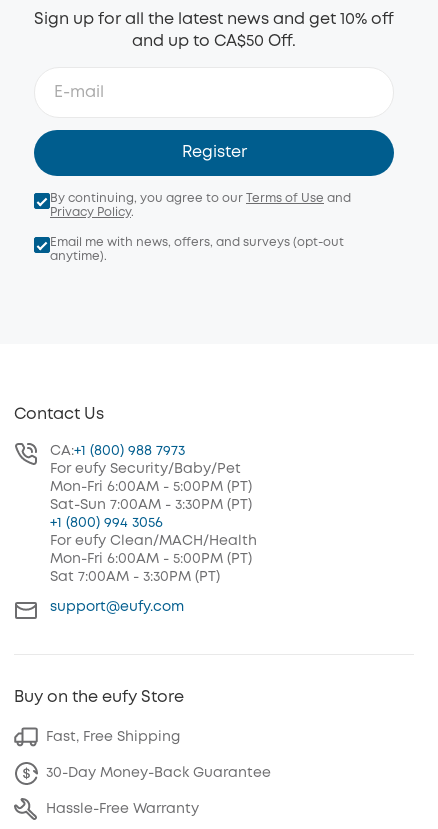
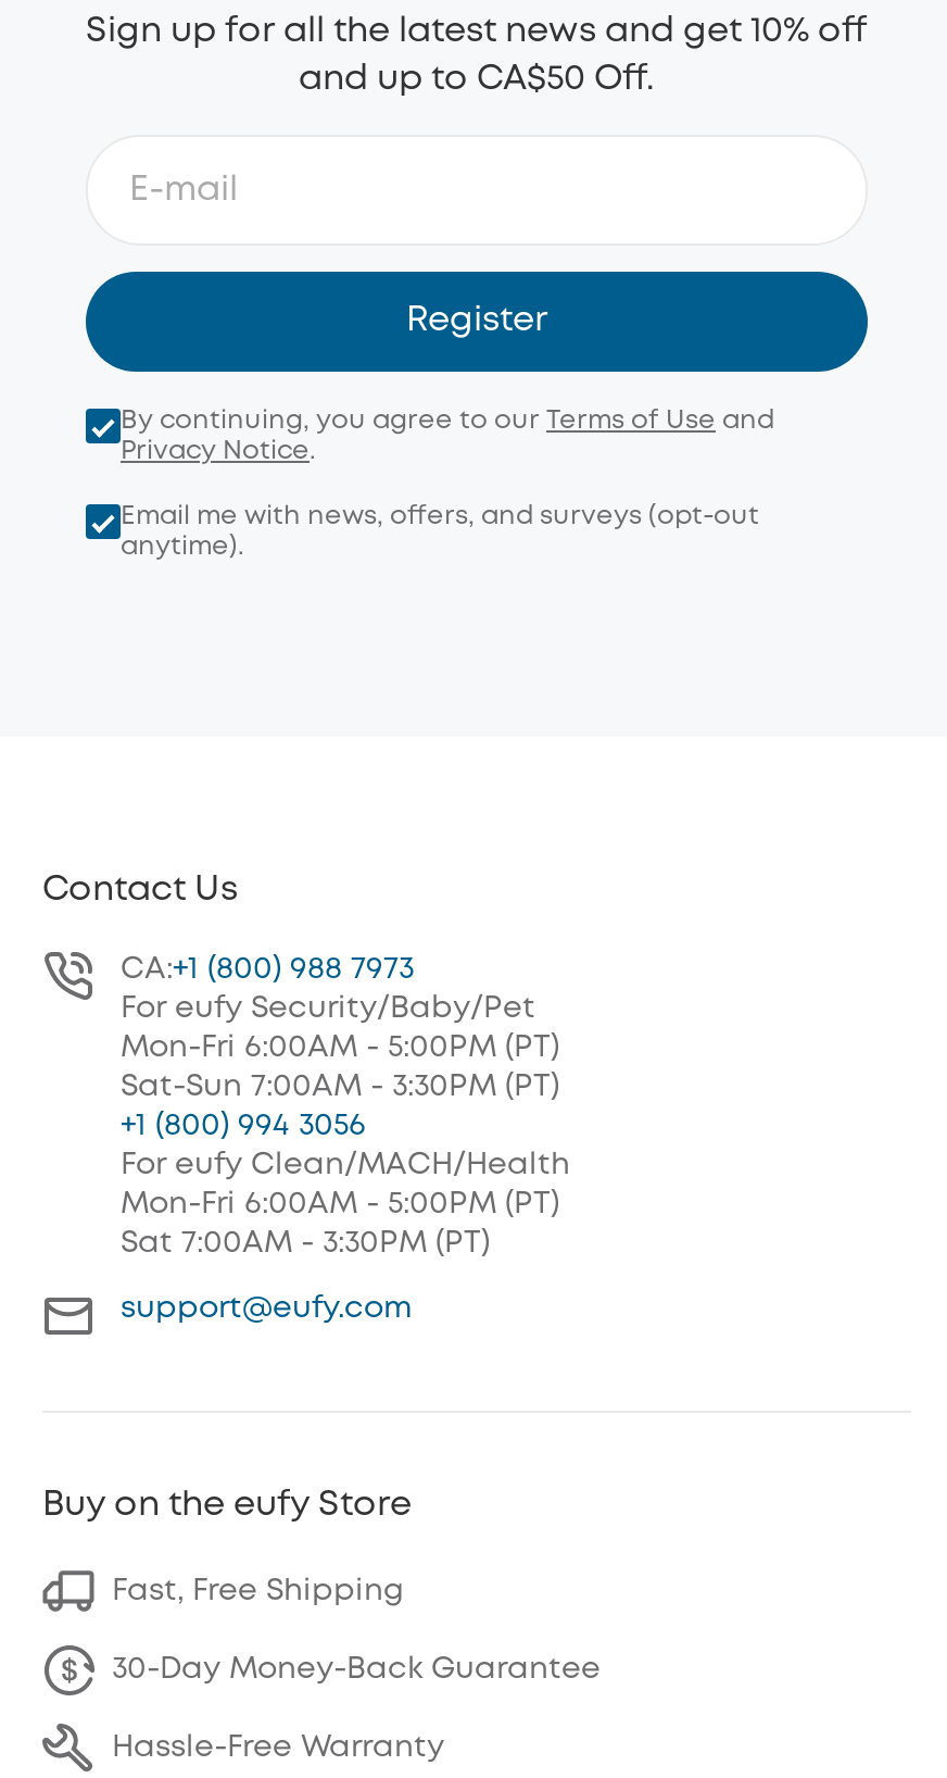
[50,207,134,218] Privacy Policy. -> [121,439,316,463] Privacy Notice.

